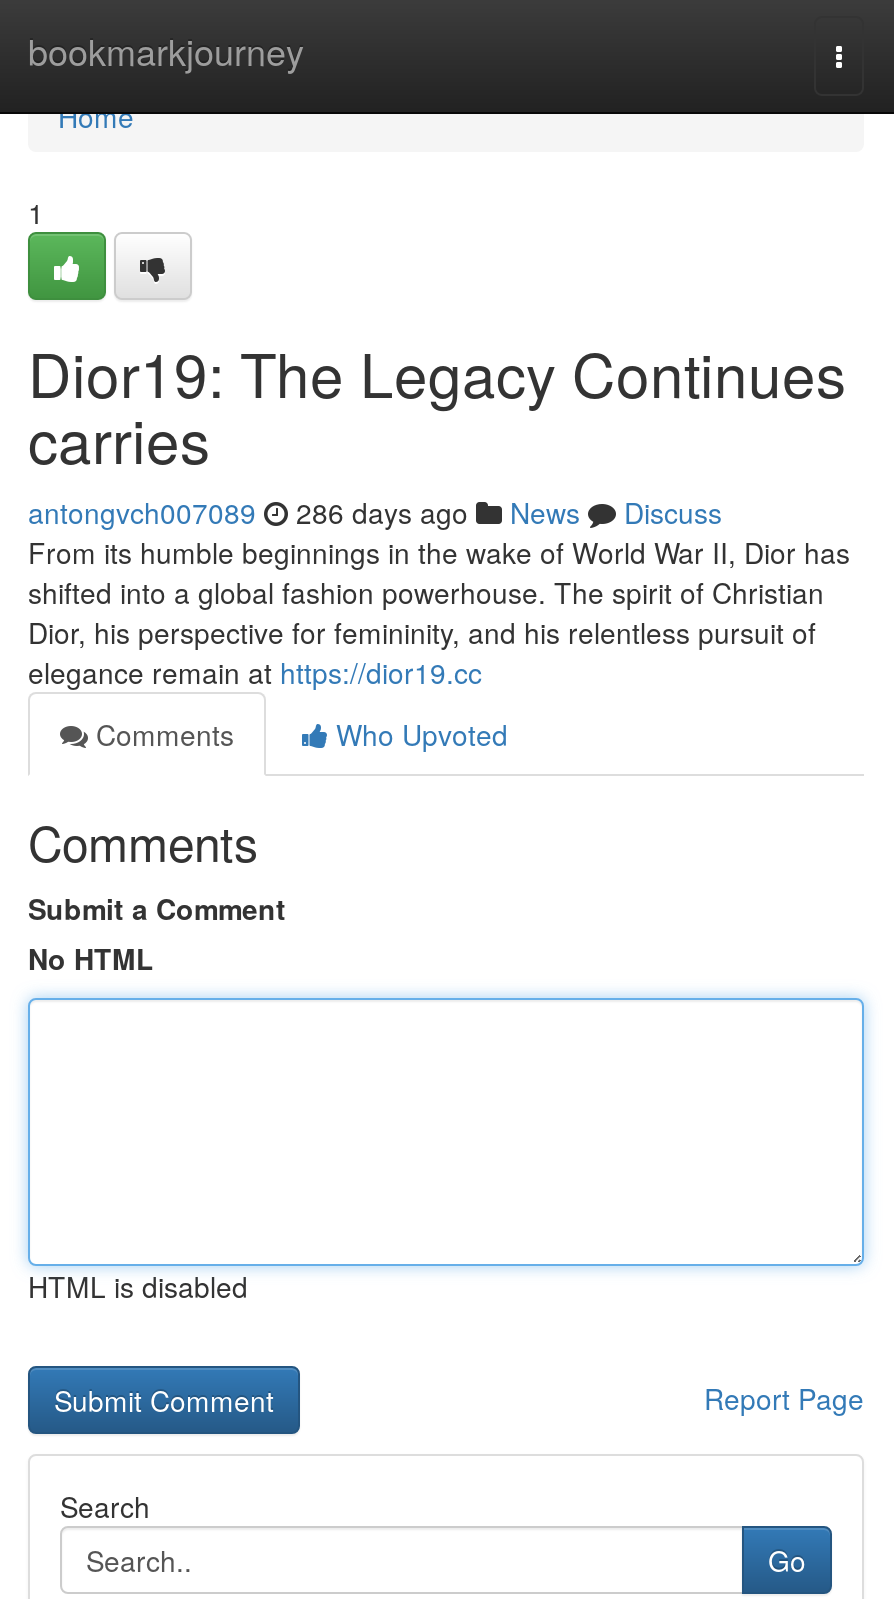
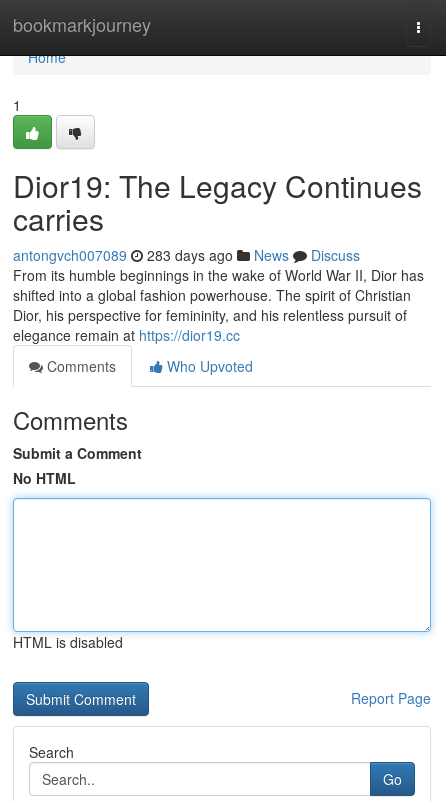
[28,492,722,532] antongvch007089 286 days ago News Discuss -> [13,245,360,265] antongvch007089 283 days ago News Discuss

